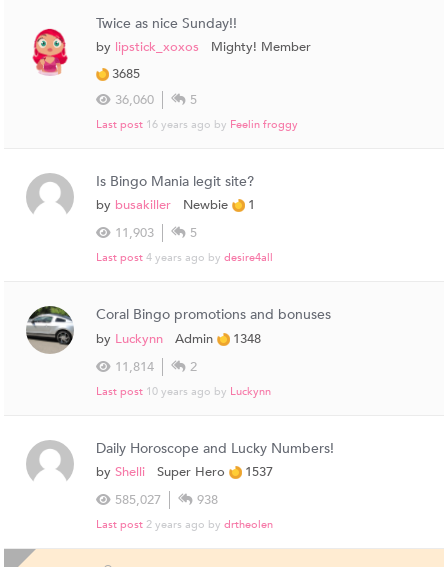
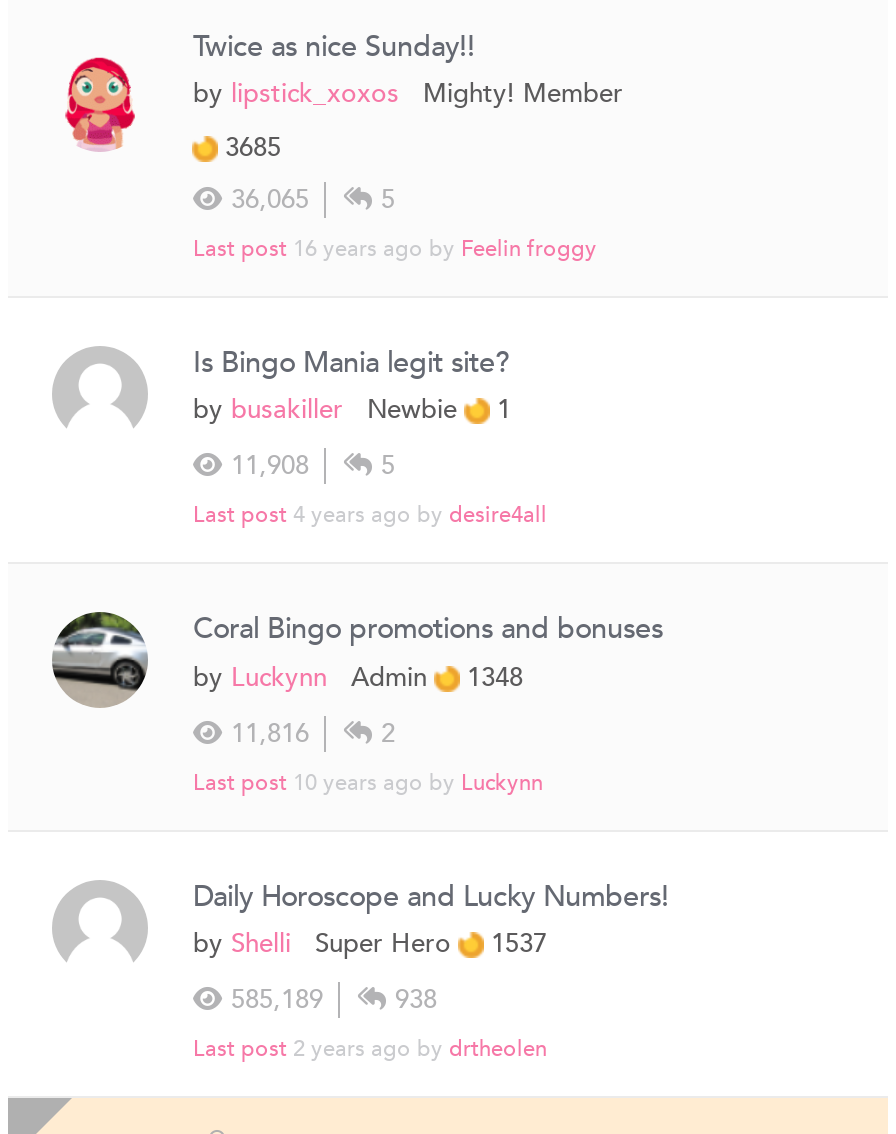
[111,91,197,109] 36,060 5 -> [223,182,395,218] 36,065 5
[111,224,197,242] 11,903 5 -> [223,449,395,485] 11,908 5
[111,358,197,376] 11,814 2 -> [223,715,395,751] 11,816 2
[111,491,218,509] 585,027 938 -> [223,982,437,1018] 585,189 938

